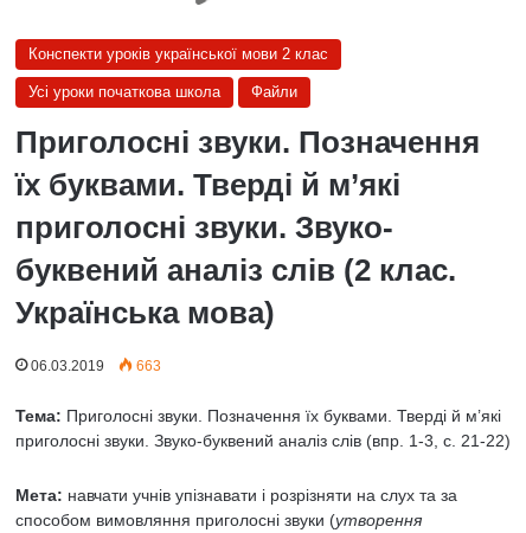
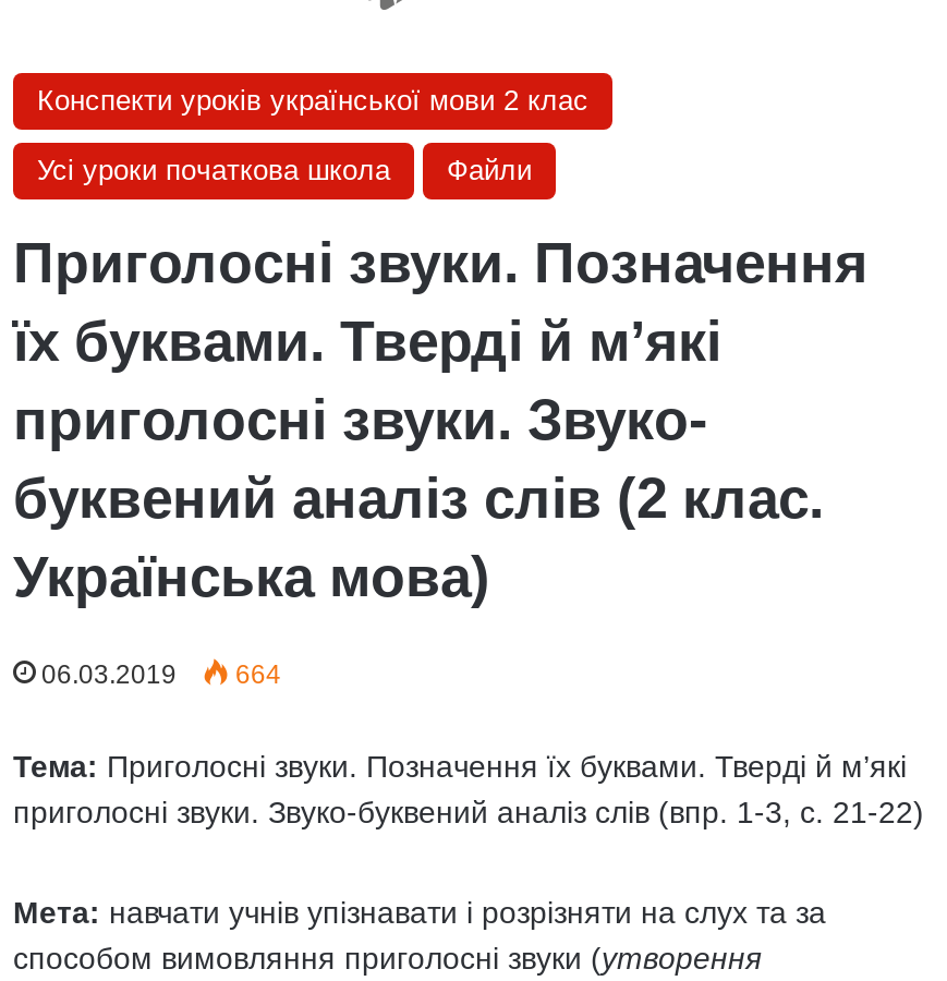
[31,358,161,374] 06.03.2019 663 -> [41,658,281,689] 06.03.2019 664

